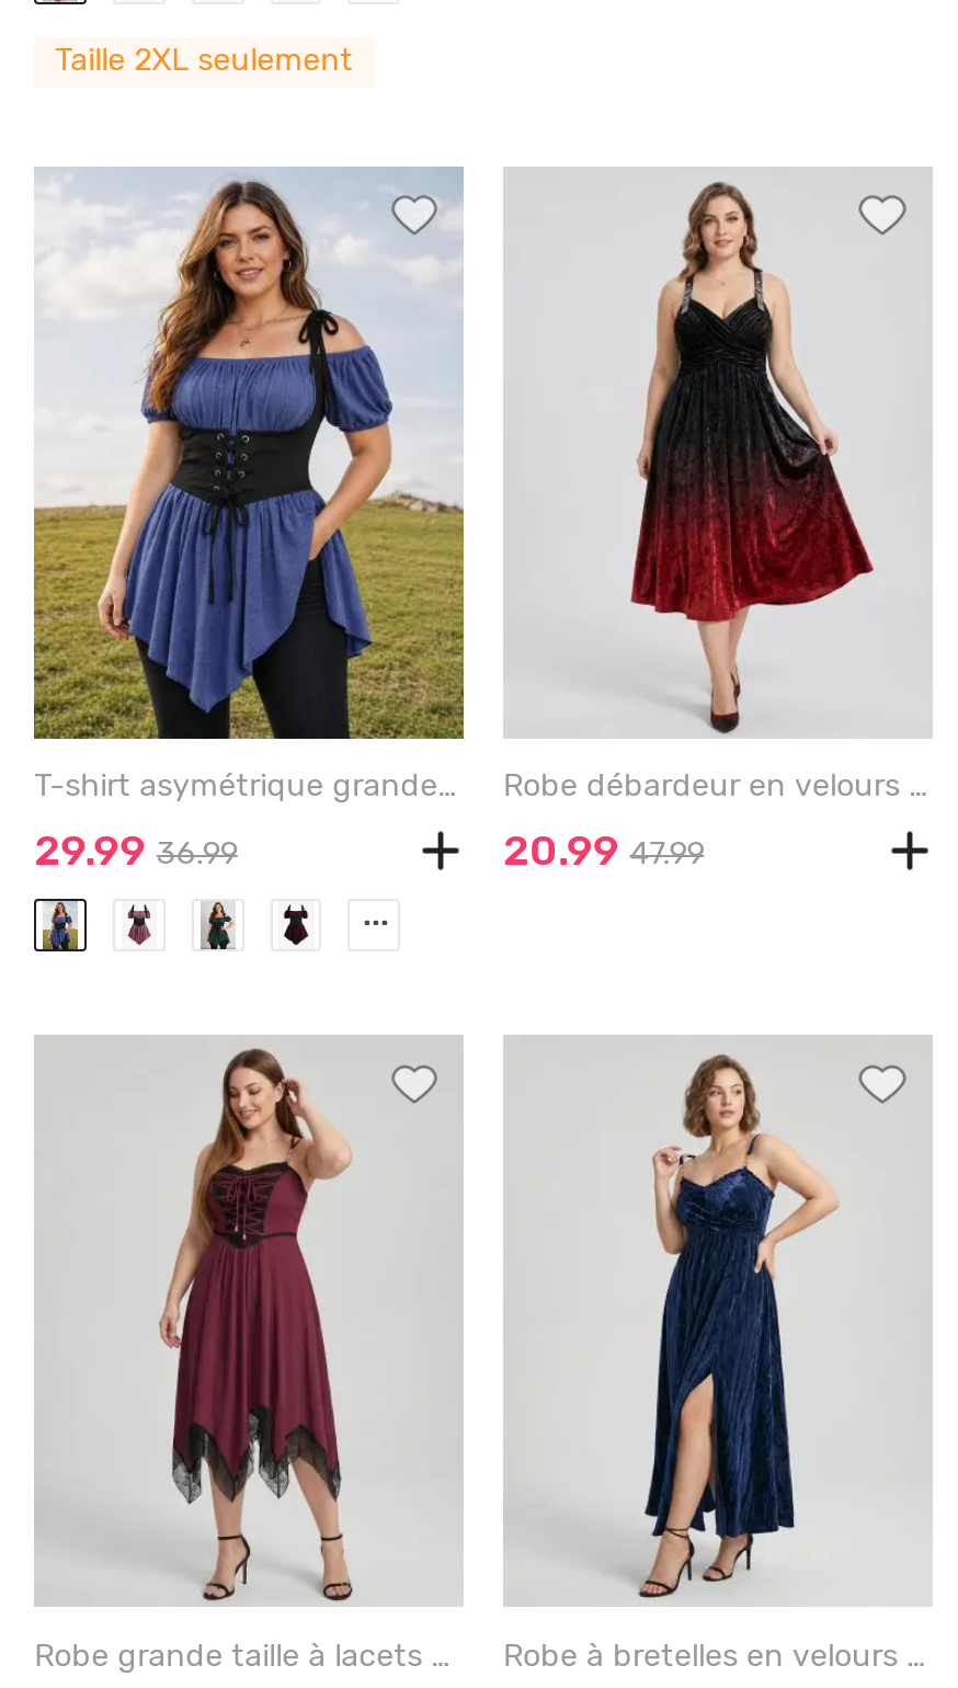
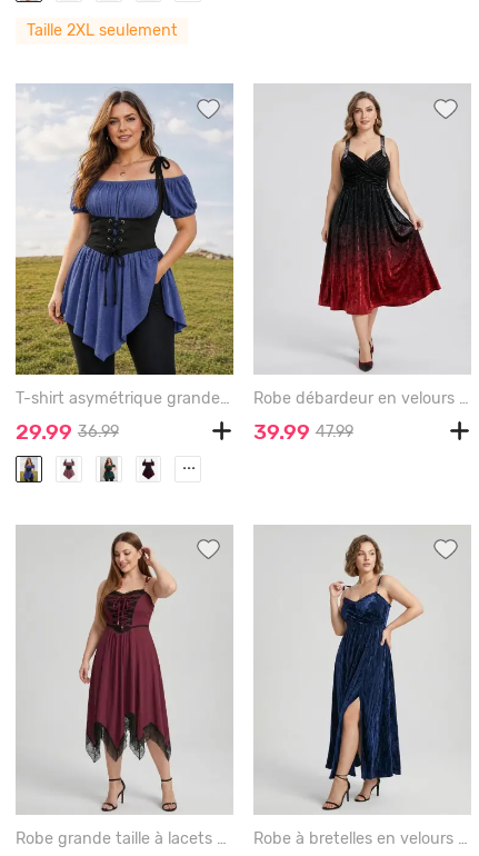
[503,826,704,876] 20.99 47.99 -> [253,419,353,444] 39.99 47.99

